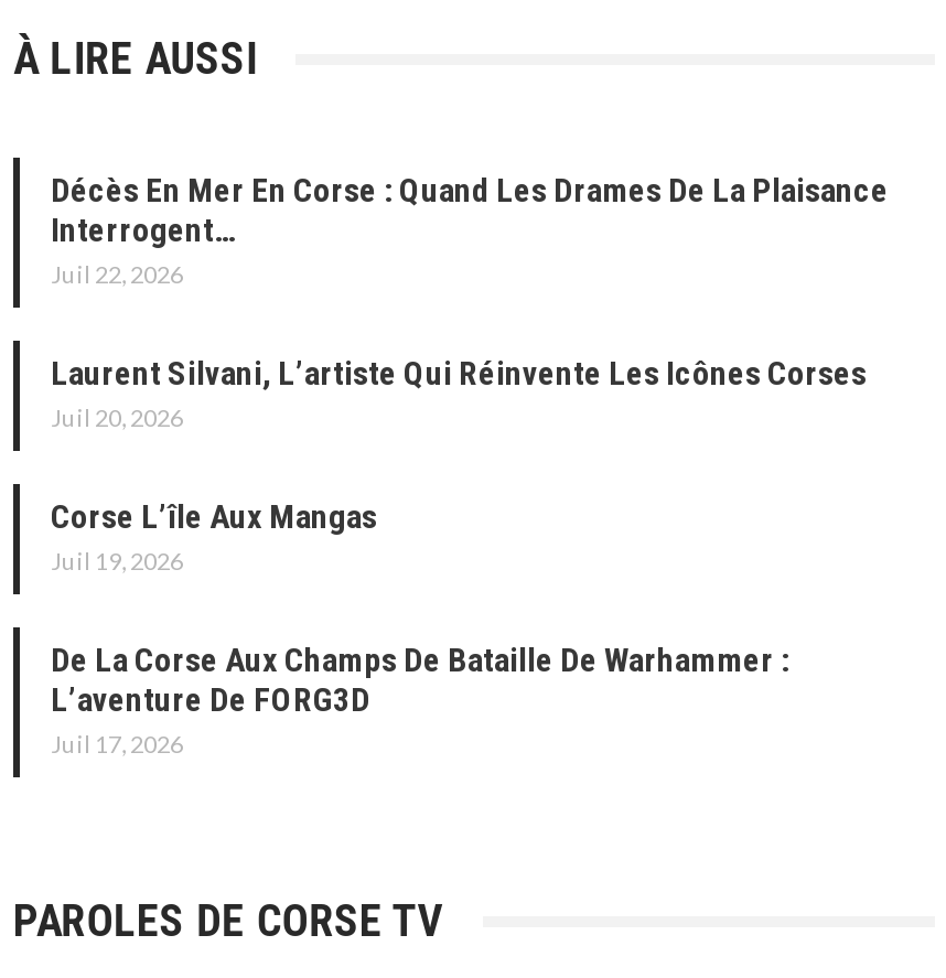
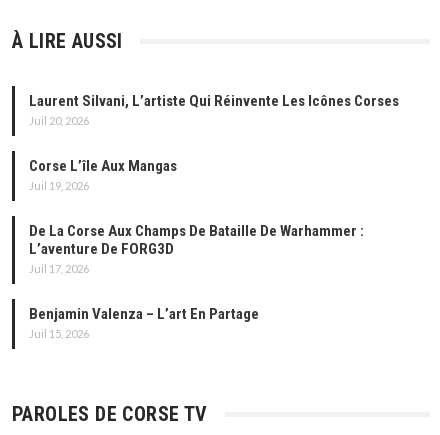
[51,171,889,288] Décès En Mer En Corse : Quand Les Drames De La Plaisance | Interrogent… | Juil 22, 2026 -> none
moved [51,354,867,758] -> [29,92,399,275]: Laurent Silvani, L’artiste Qui Réinvente Les Icônes Corses | Juil 20, 2026 | Corse L’île Aux Mangas | Juil 19, 2026 | De La Corse Aux Champs De Bataille De Warhammer : | L’aventure De FORG3D | Juil 17, 2026
none -> [29,305,259,340] Benjamin Valenza – L’art En Partage | Juil 15, 2026

